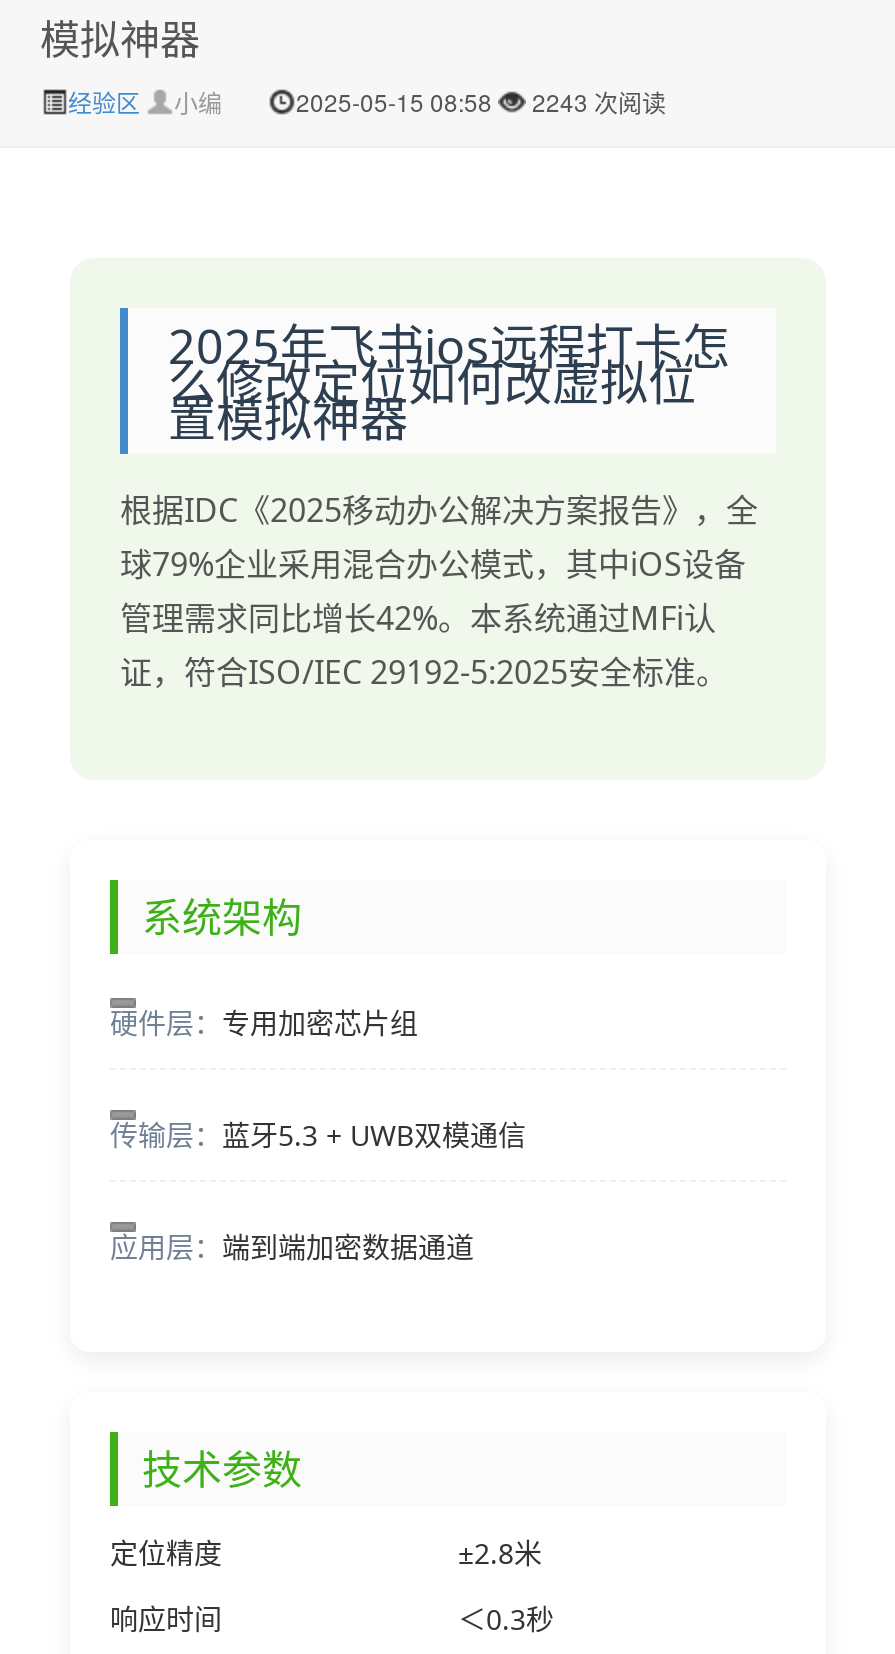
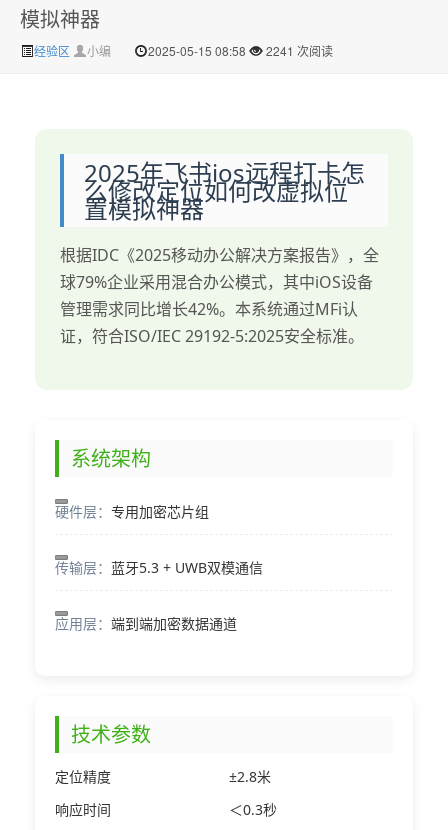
[68,84,666,118] 经验区 小编 2025-05-15 08:58 2243 次阅读 -> [34,42,333,59] 经验区 小编 2025-05-15 08:58 2241 次阅读

